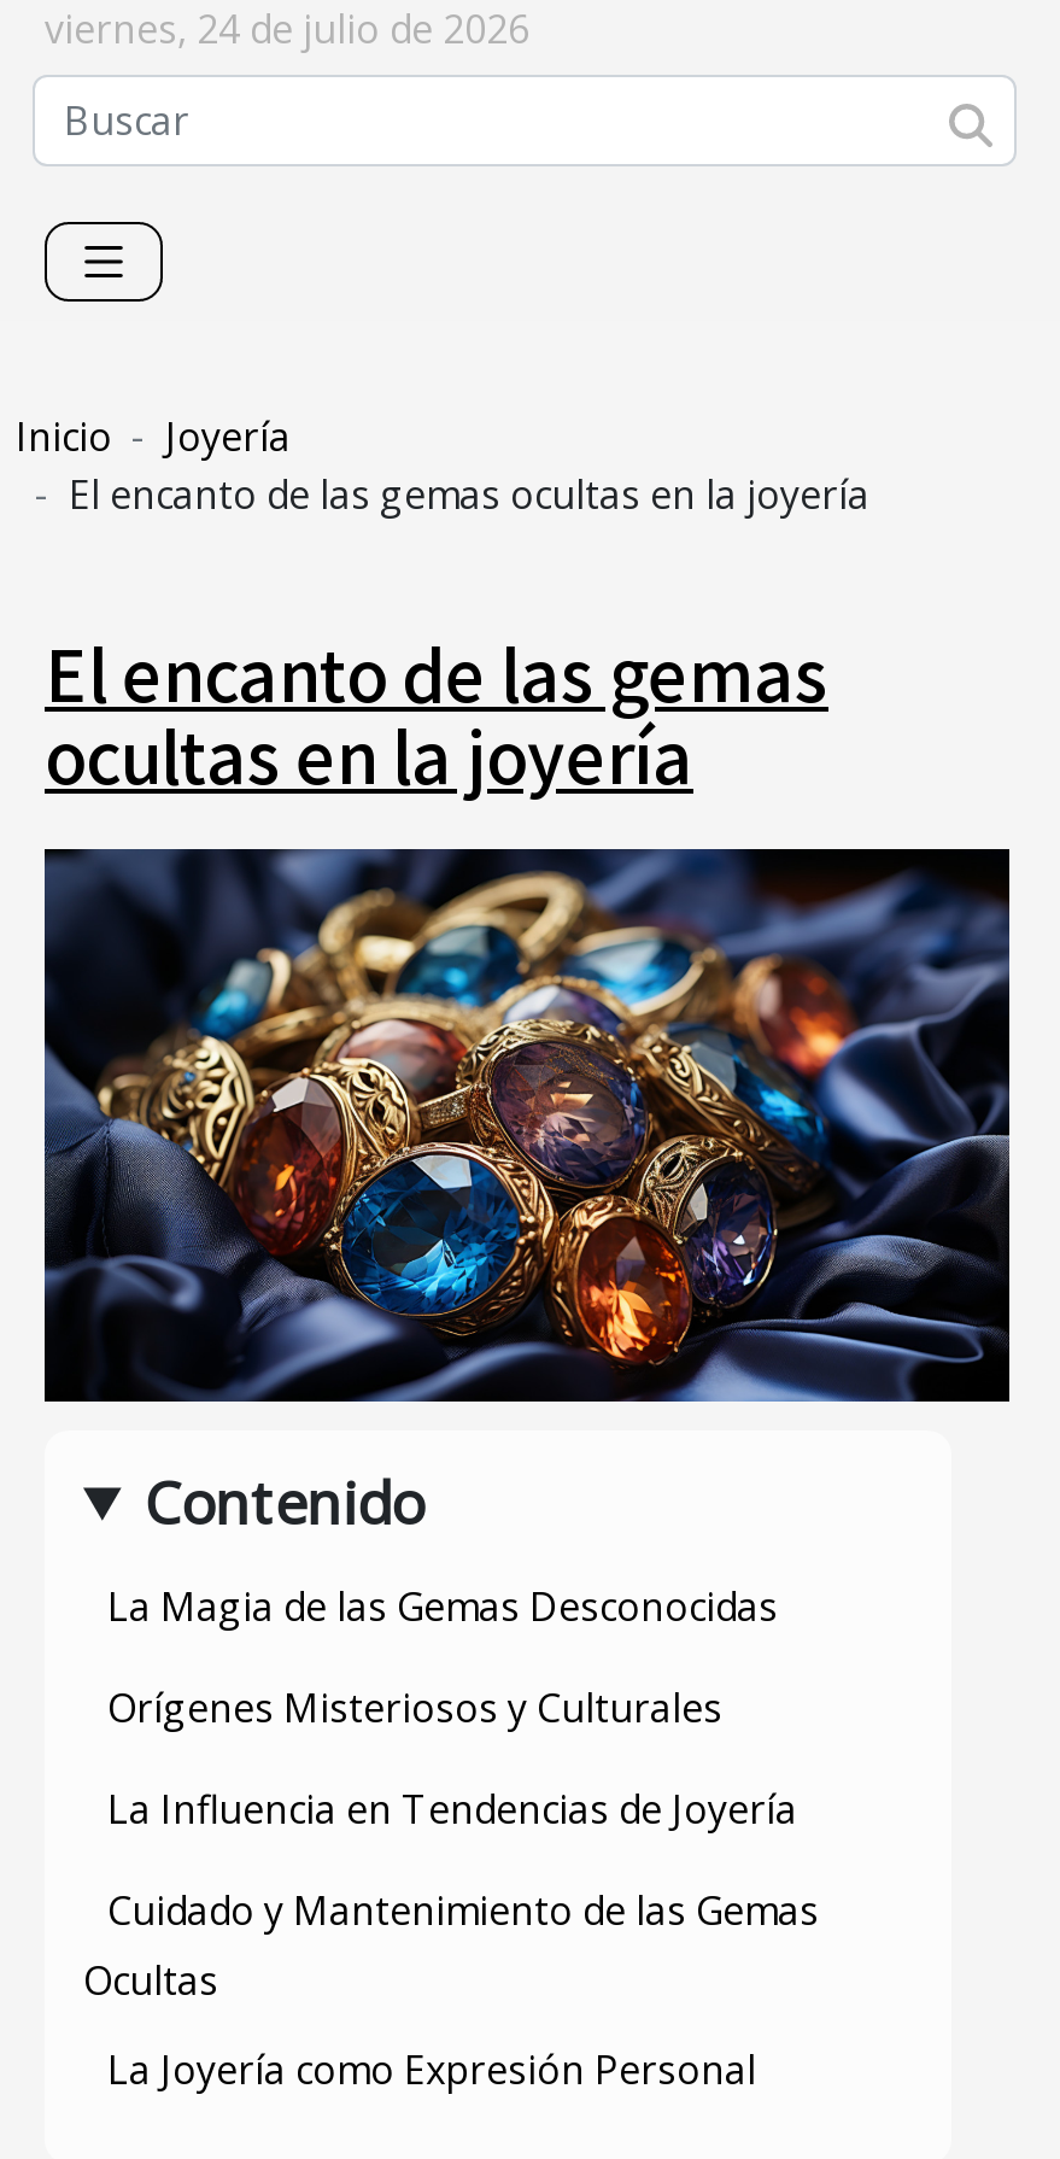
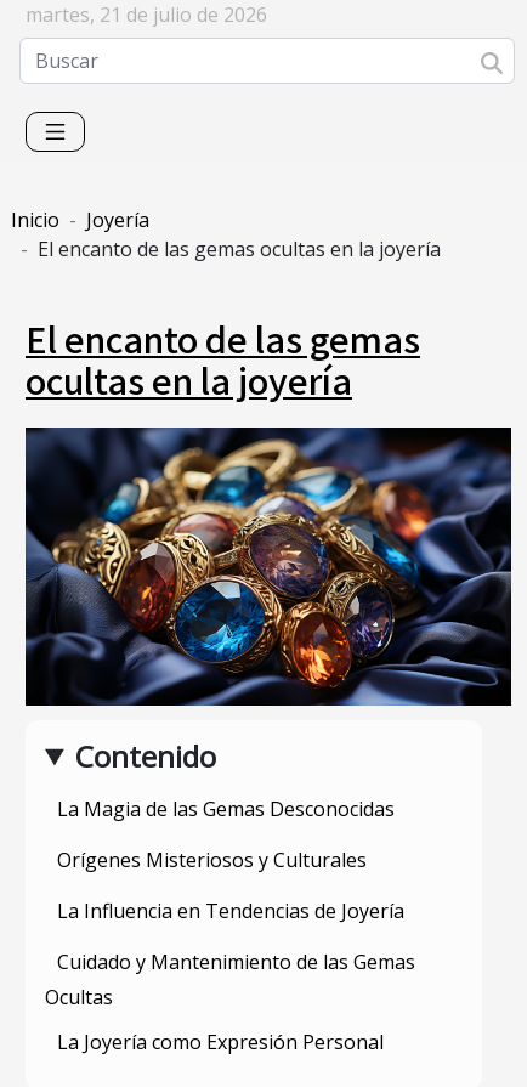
[45,2,529,55] viernes, 24 de julio de 2026 -> [25,1,267,28] martes, 21 de julio de 2026

